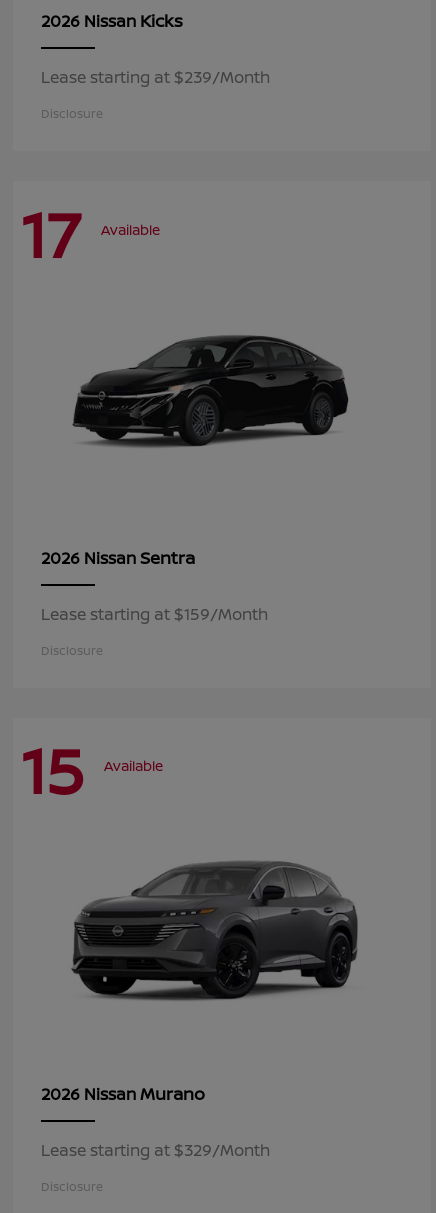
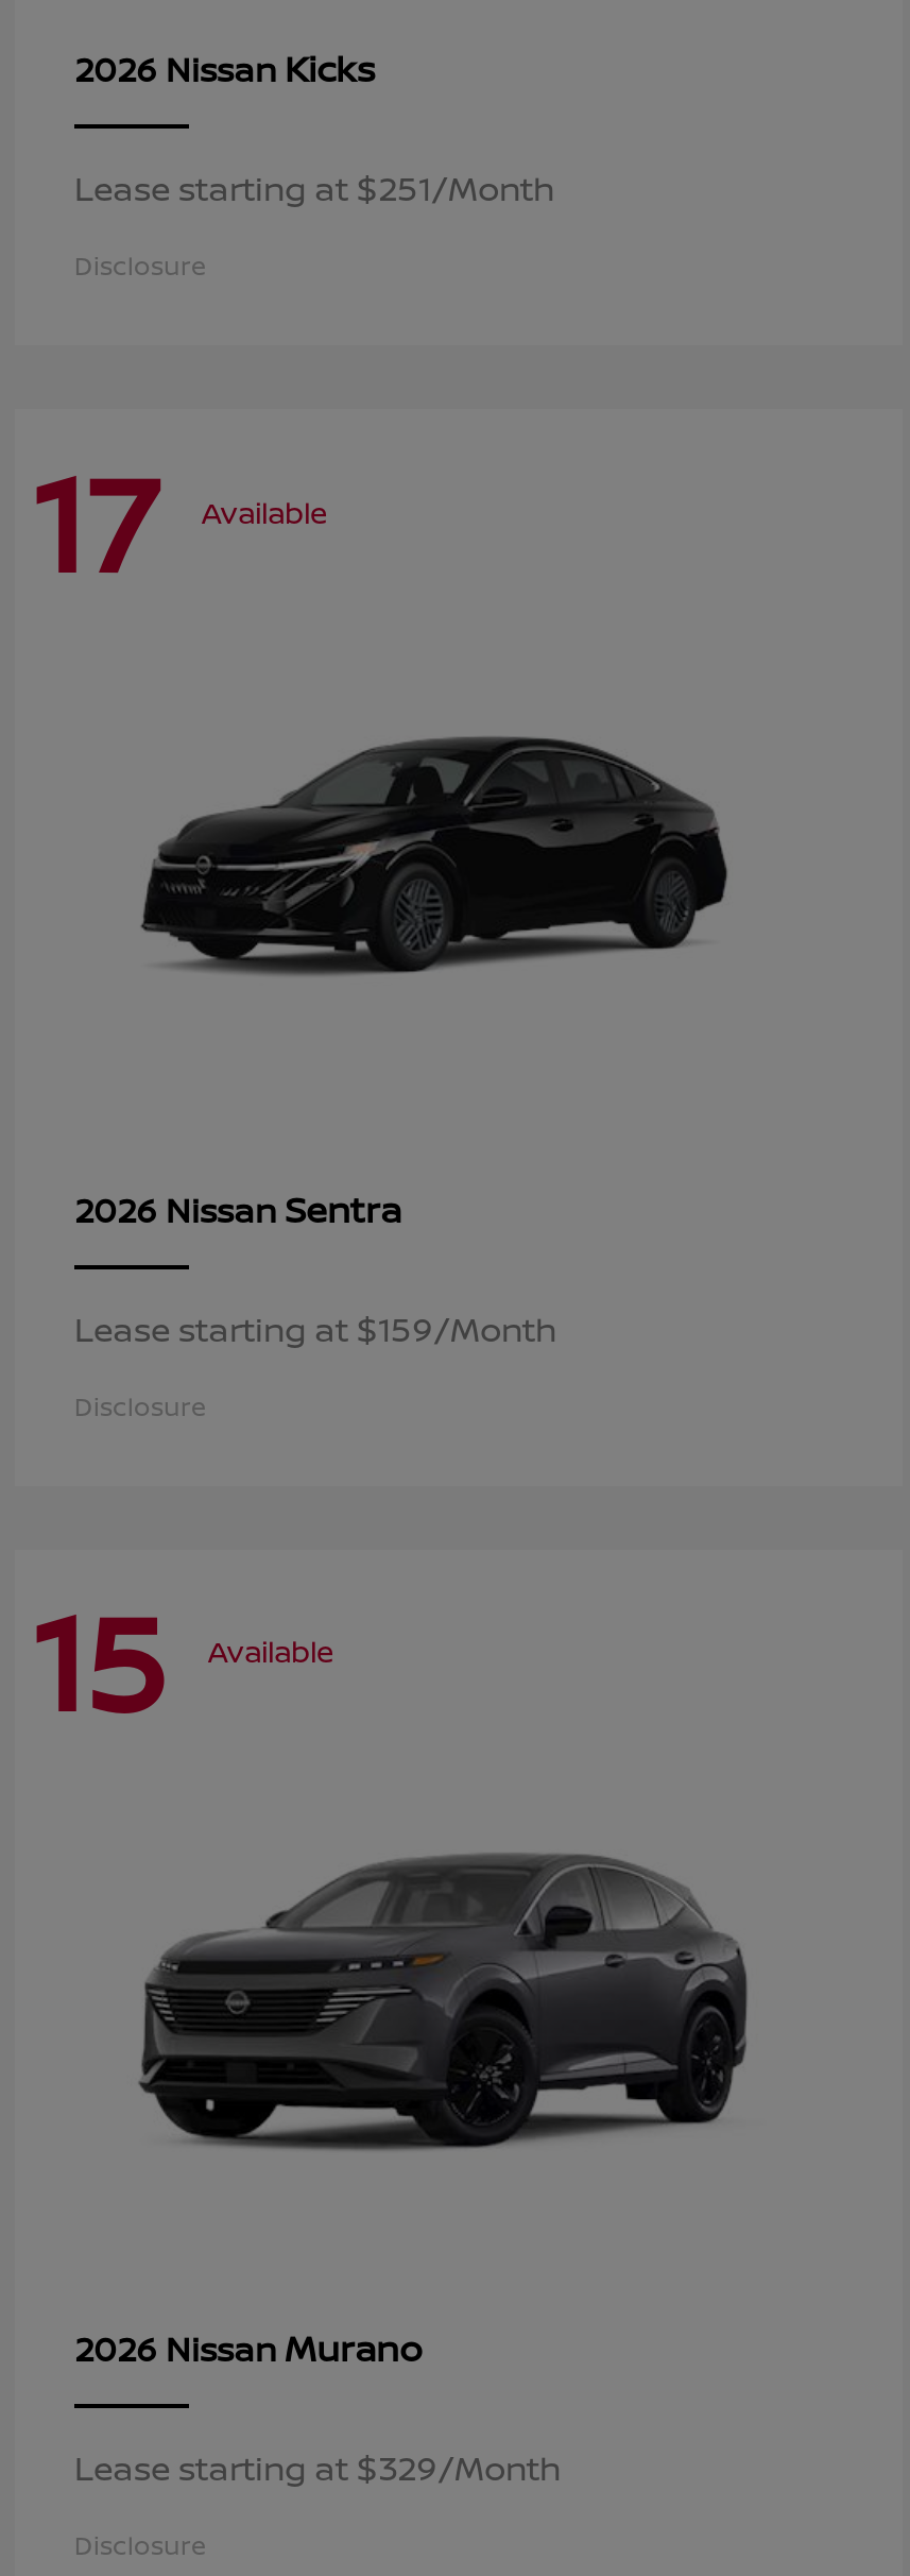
[41,66,270,88] Lease starting at $239/Month -> [74,165,554,212] Lease starting at $251/Month

